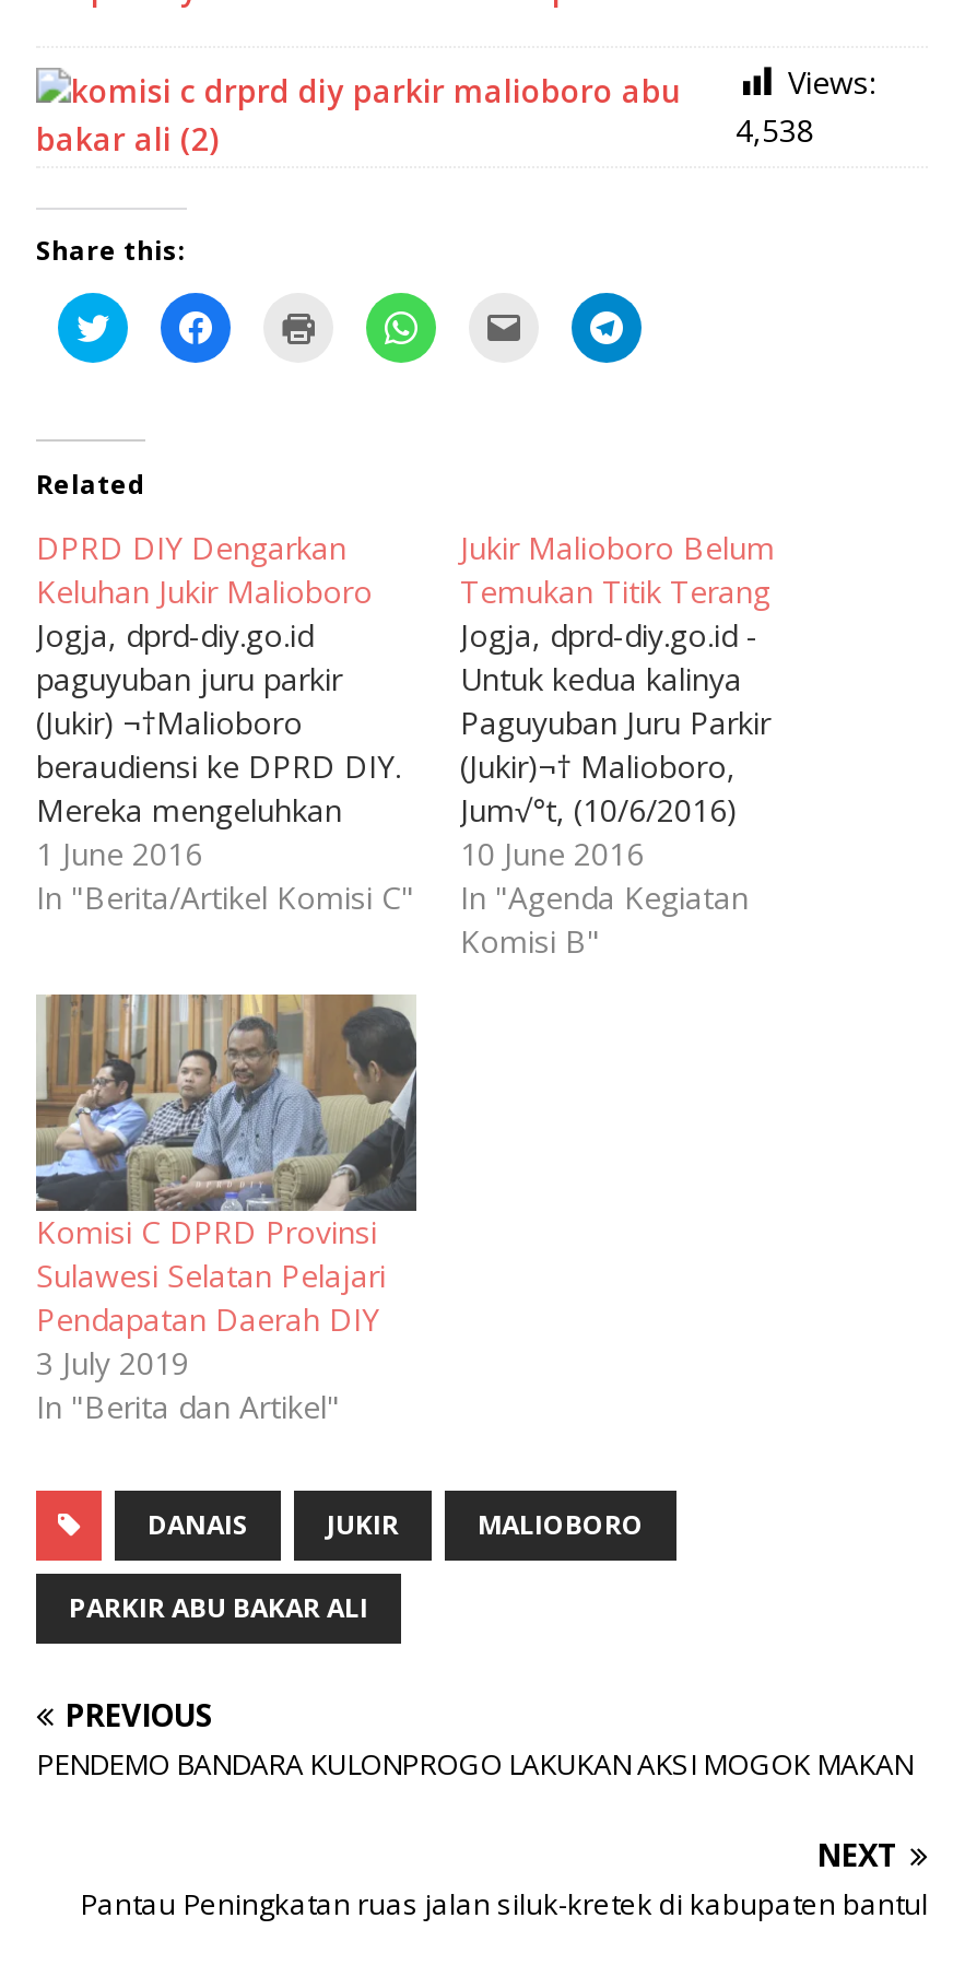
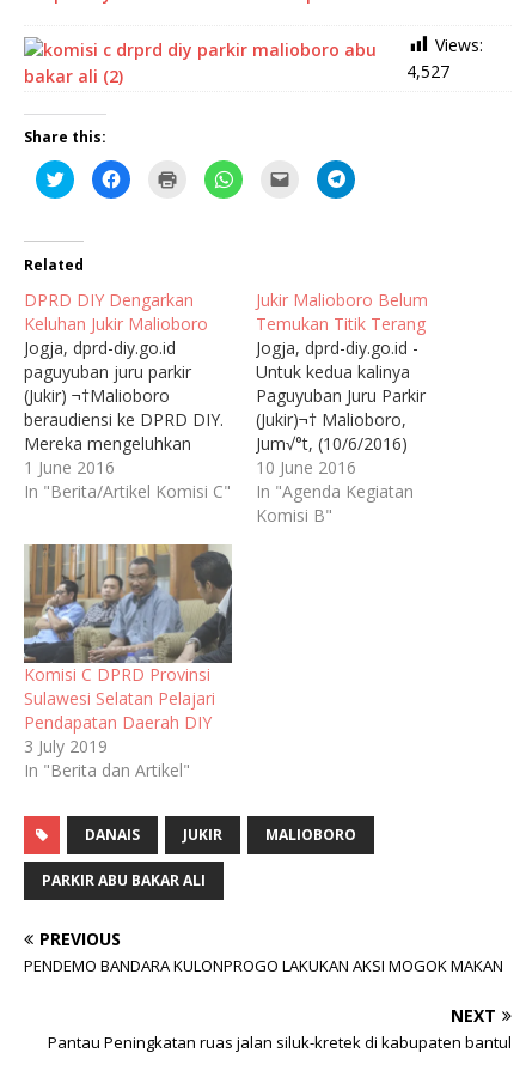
[735,110,814,151] 4,538 -> [406,60,449,83] 4,527

